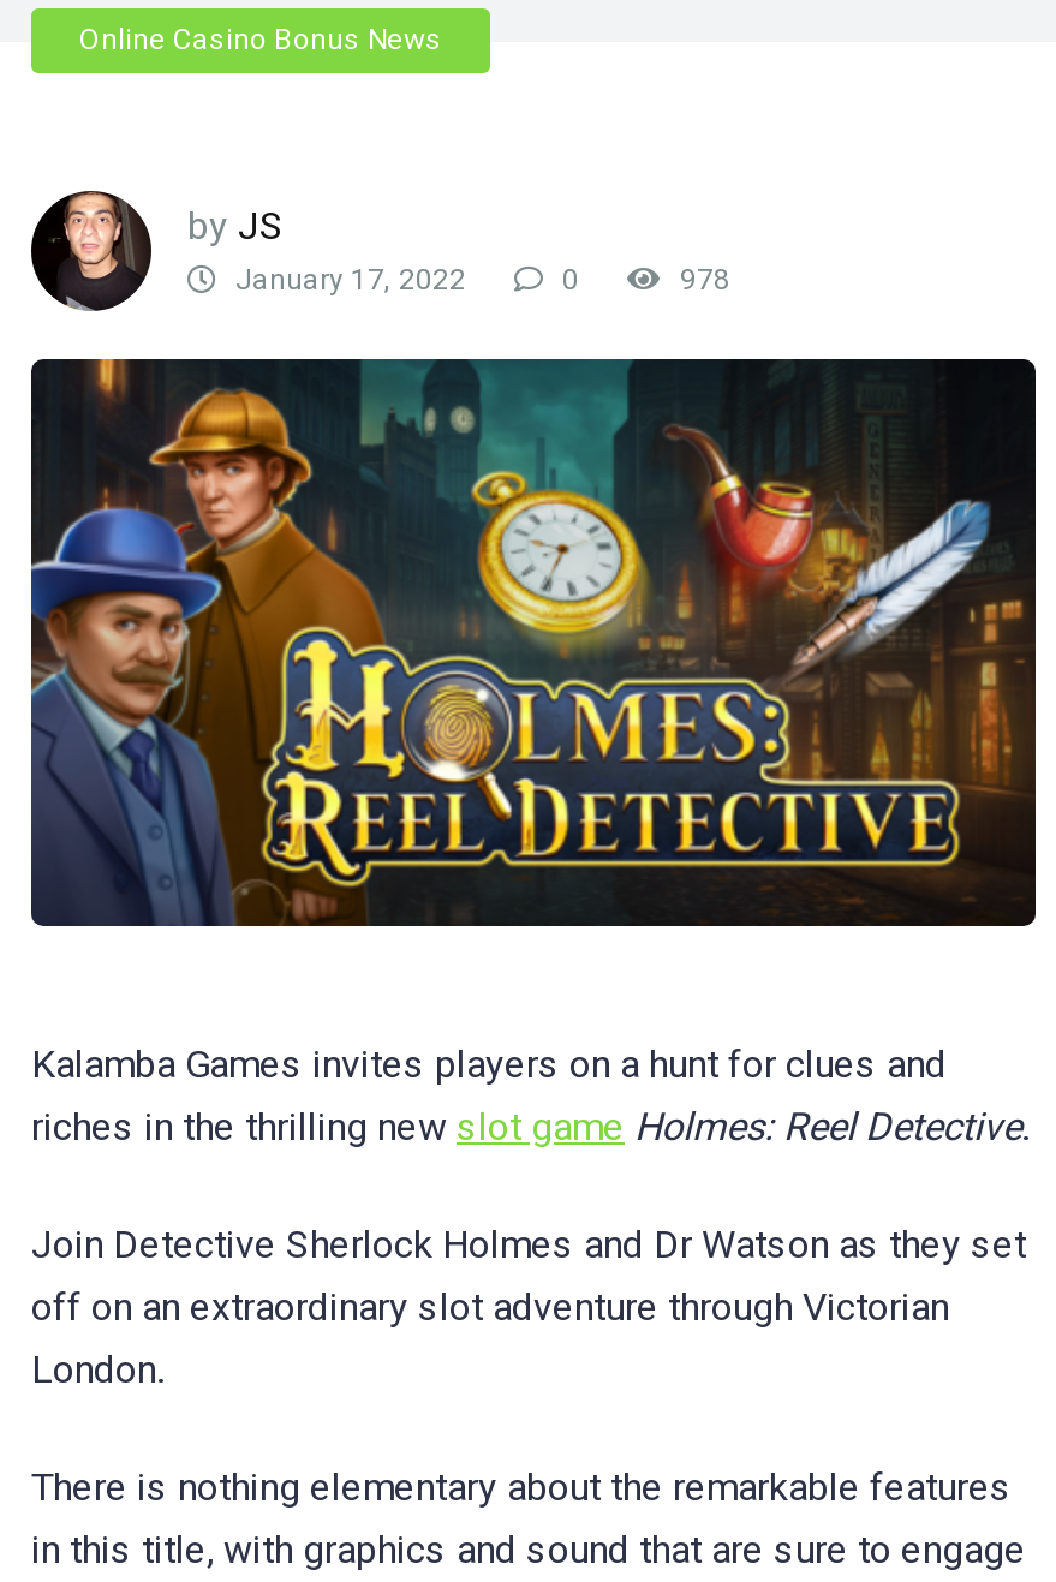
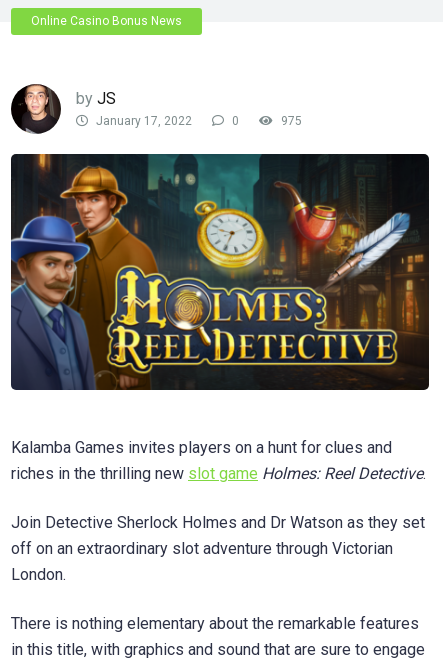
[673,263,730,297] 978 -> [278,114,302,128] 975

